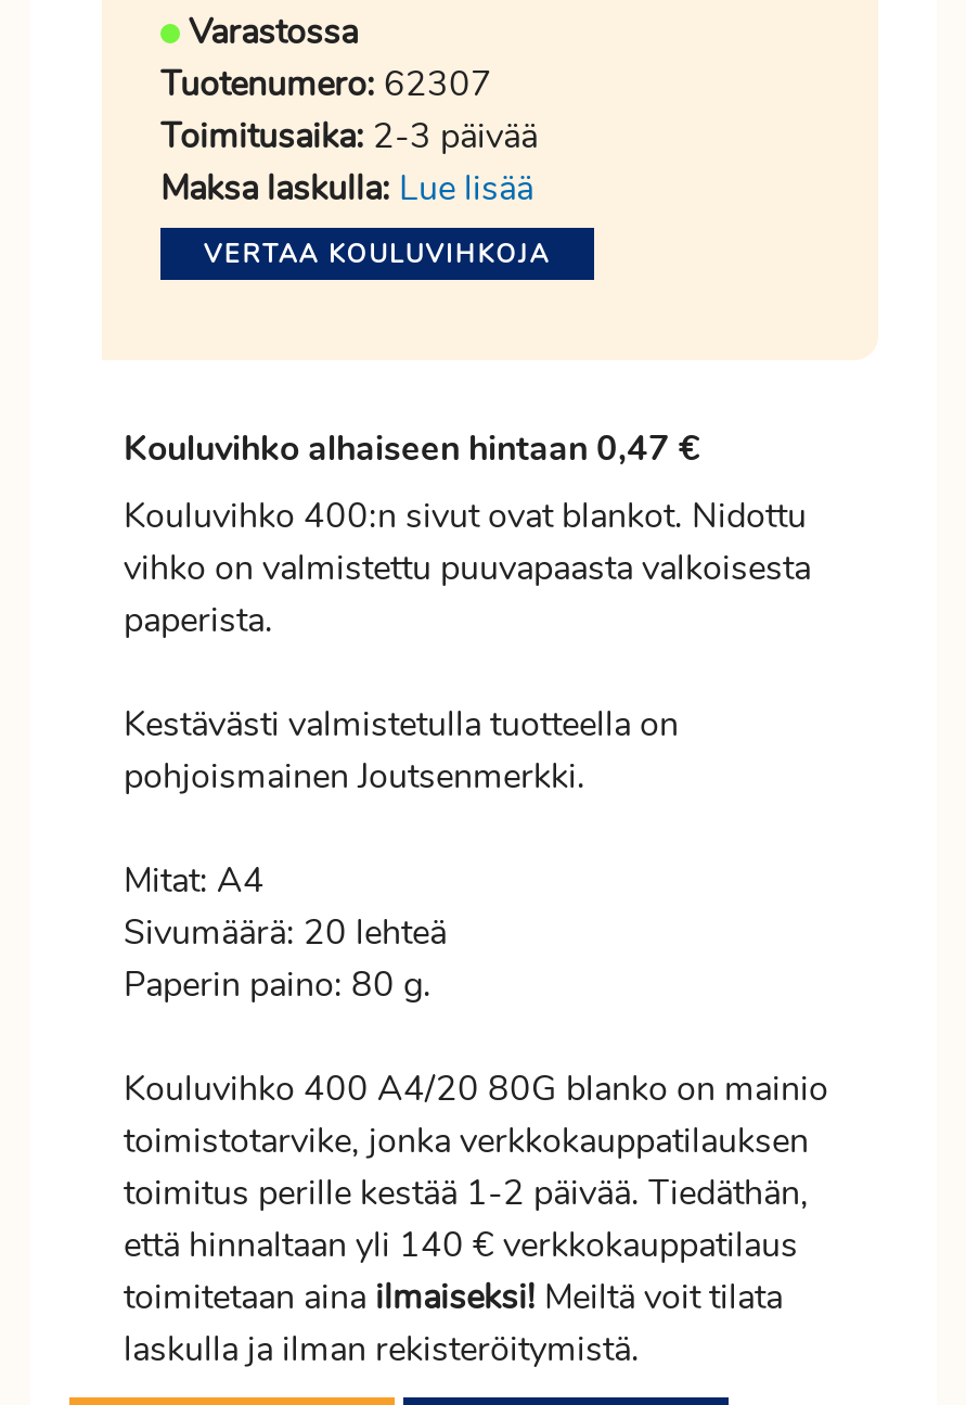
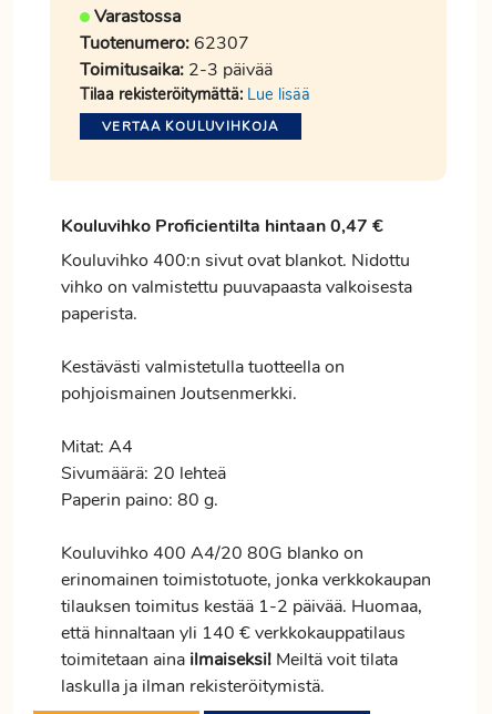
[160,164,533,212] Maksa laskulla: Lue lisää -> [80,83,310,105] Tilaa rekisteröitymättä: Lue lisää
[124,425,700,473] Kouluvihko alhaiseen hintaan 0,47 € -> [61,214,383,238] Kouluvihko Proficientilta hintaan 0,47 €
[124,1065,828,1217] Kouluvihko 400 A4/20 80G blanko on mainio | toimistotarvike, jonka verkkokauppatilauksen | toimitus perille kestää 1-2 päivää. Tiedäthän, -> [61,541,431,618] Kouluvihko 400 A4/20 80G blanko on | erinomainen toimistotuote, jonka verkkokaupan | tilauksen toimitus kestää 1-2 päivää. Huomaa,

